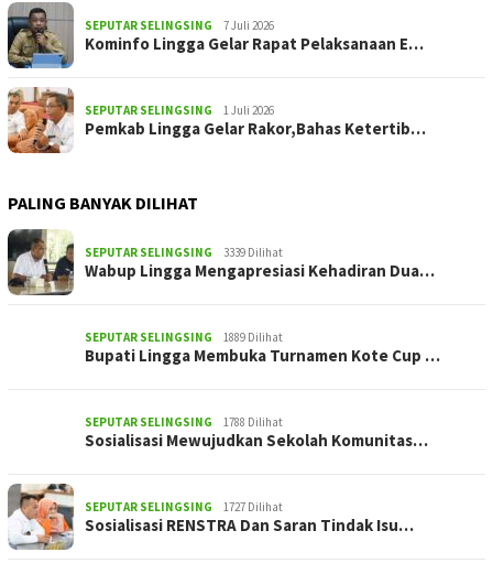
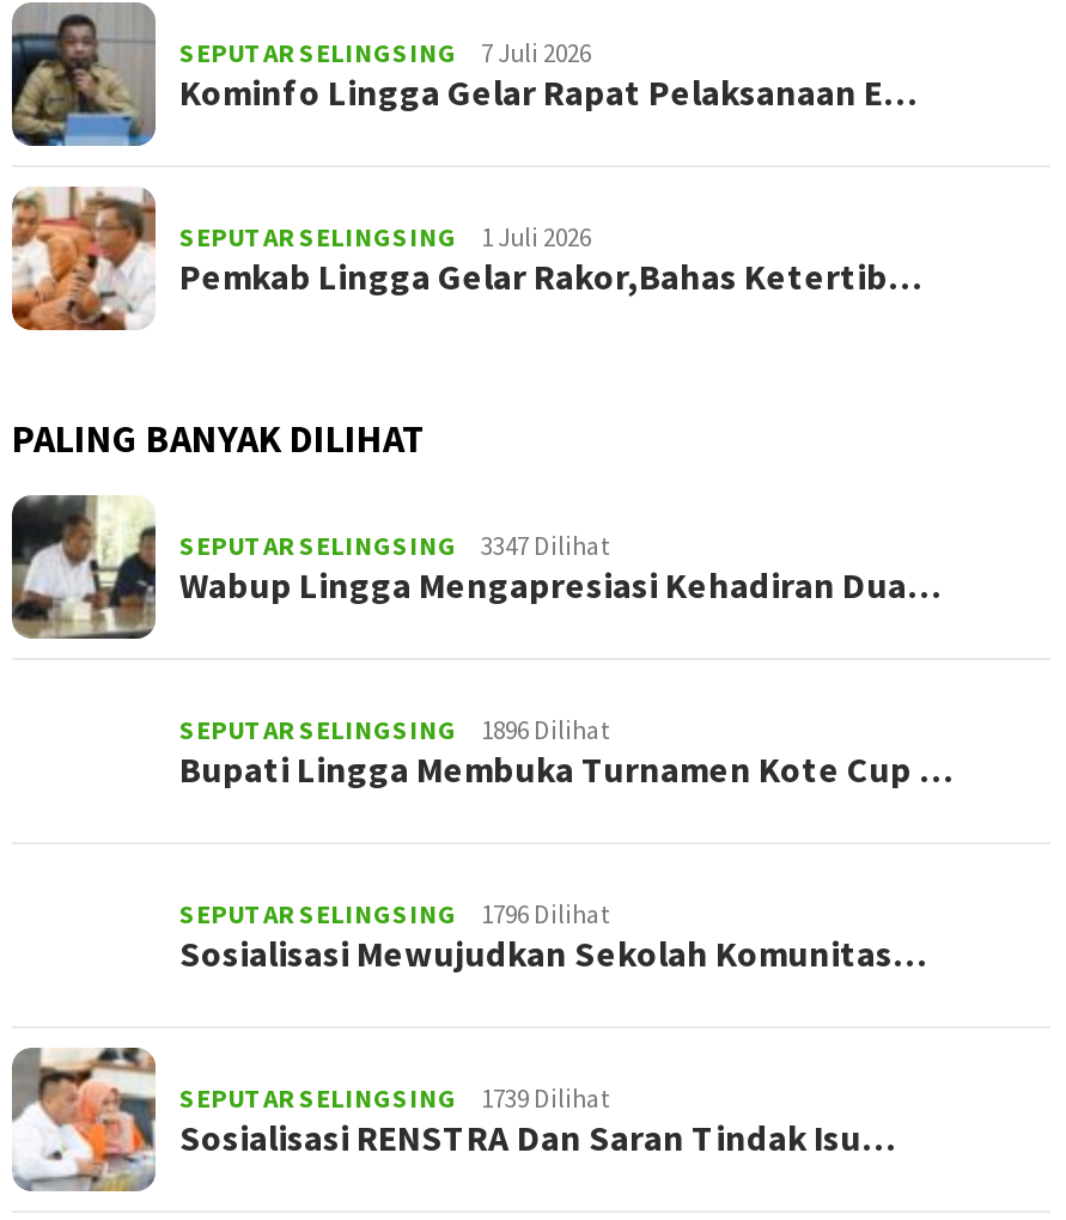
[85,245,283,260] SEPUTAR SELINGSING 3339 Dilihat -> [179,530,610,563] SEPUTAR SELINGSING 3347 Dilihat
[85,330,283,345] SEPUTAR SELINGSING 1889 Dilihat -> [179,714,610,747] SEPUTAR SELINGSING 1896 Dilihat
[85,415,283,430] SEPUTAR SELINGSING 1788 Dilihat -> [179,898,610,932] SEPUTAR SELINGSING 1796 Dilihat
[85,500,283,515] SEPUTAR SELINGSING 1727 Dilihat -> [179,1082,610,1116] SEPUTAR SELINGSING 1739 Dilihat

